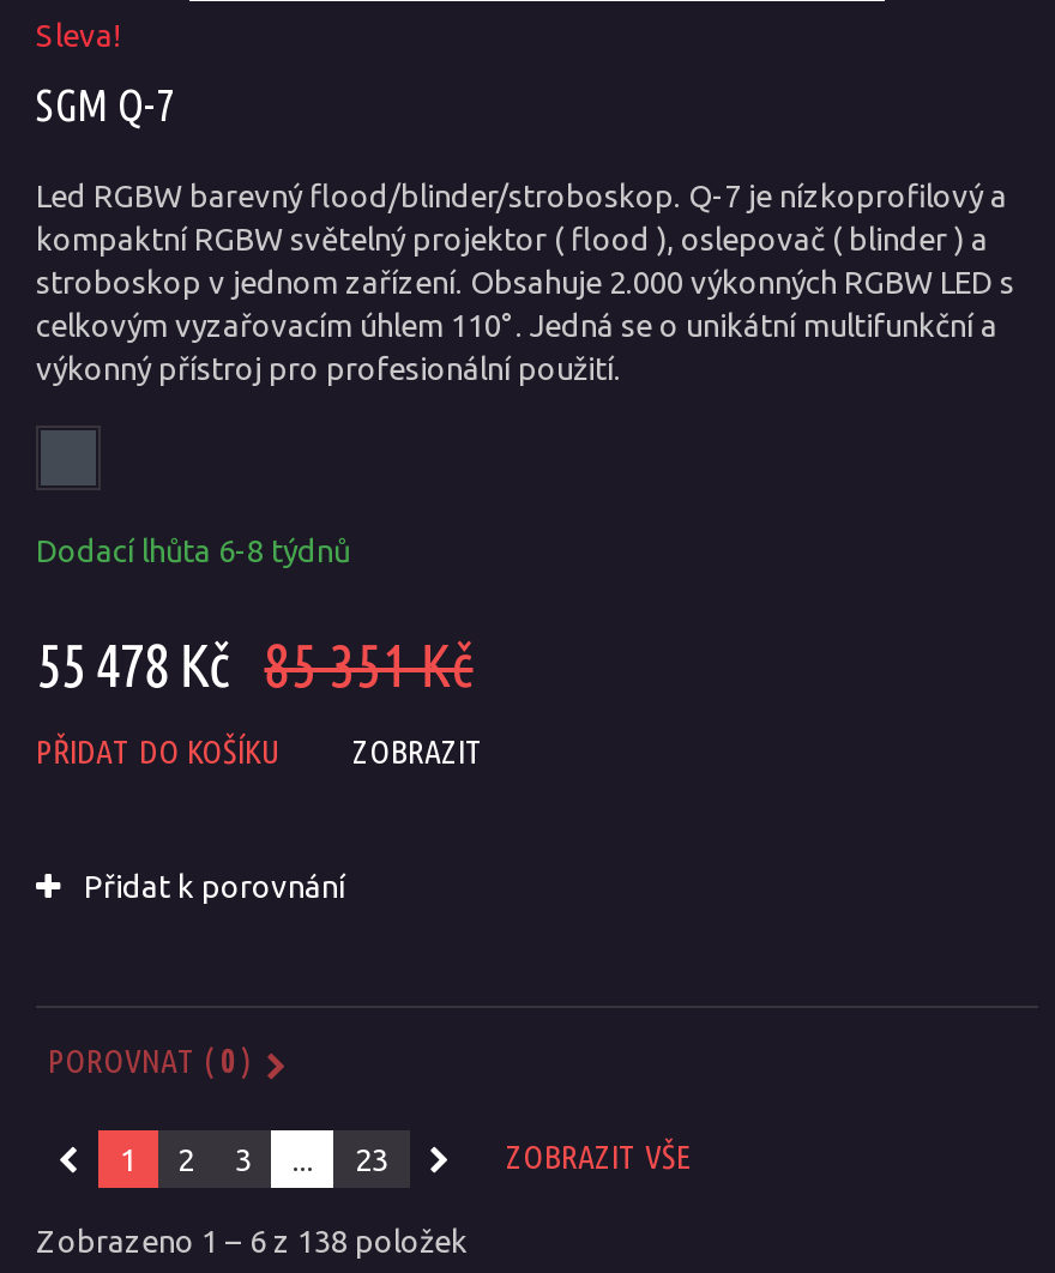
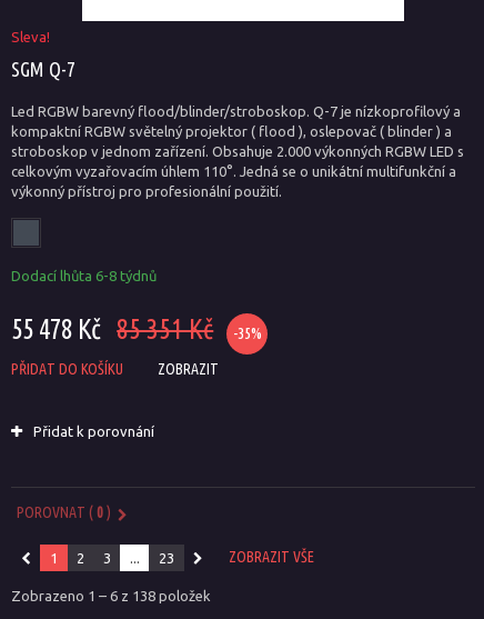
none -> [233,324,262,343] -35%

